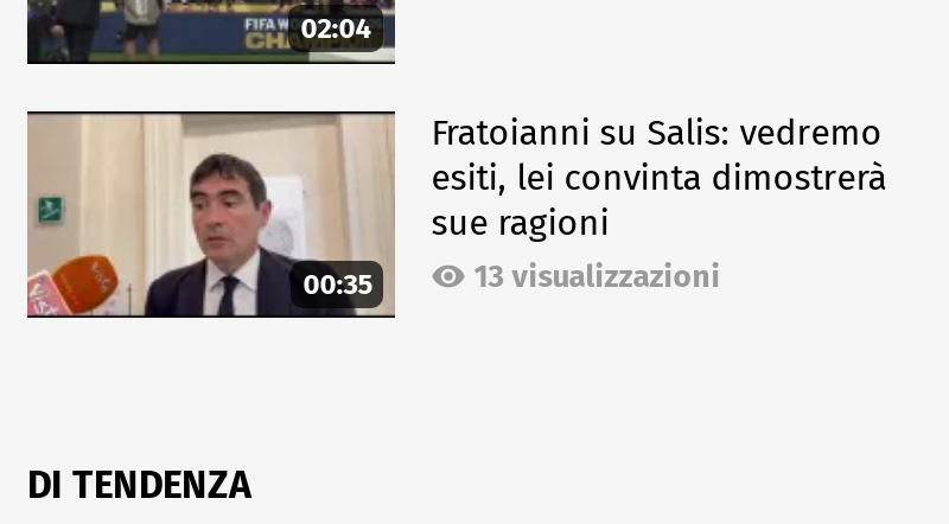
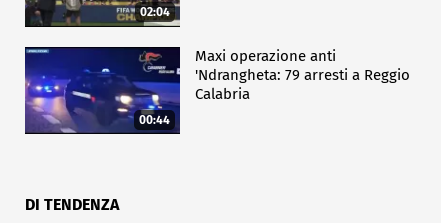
[25,111,397,318] [image] | 00:35 -> [24,47,181,134] [image] | 00:44
[431,112,887,295] Fratoianni su Salis: vedremo | esiti, lei convinta dimostrerà | sue ragioni | 13 visualizzazioni -> [195,47,410,103] Maxi operazione anti | 'Ndrangheta: 79 arresti a Reggio | Calabria

